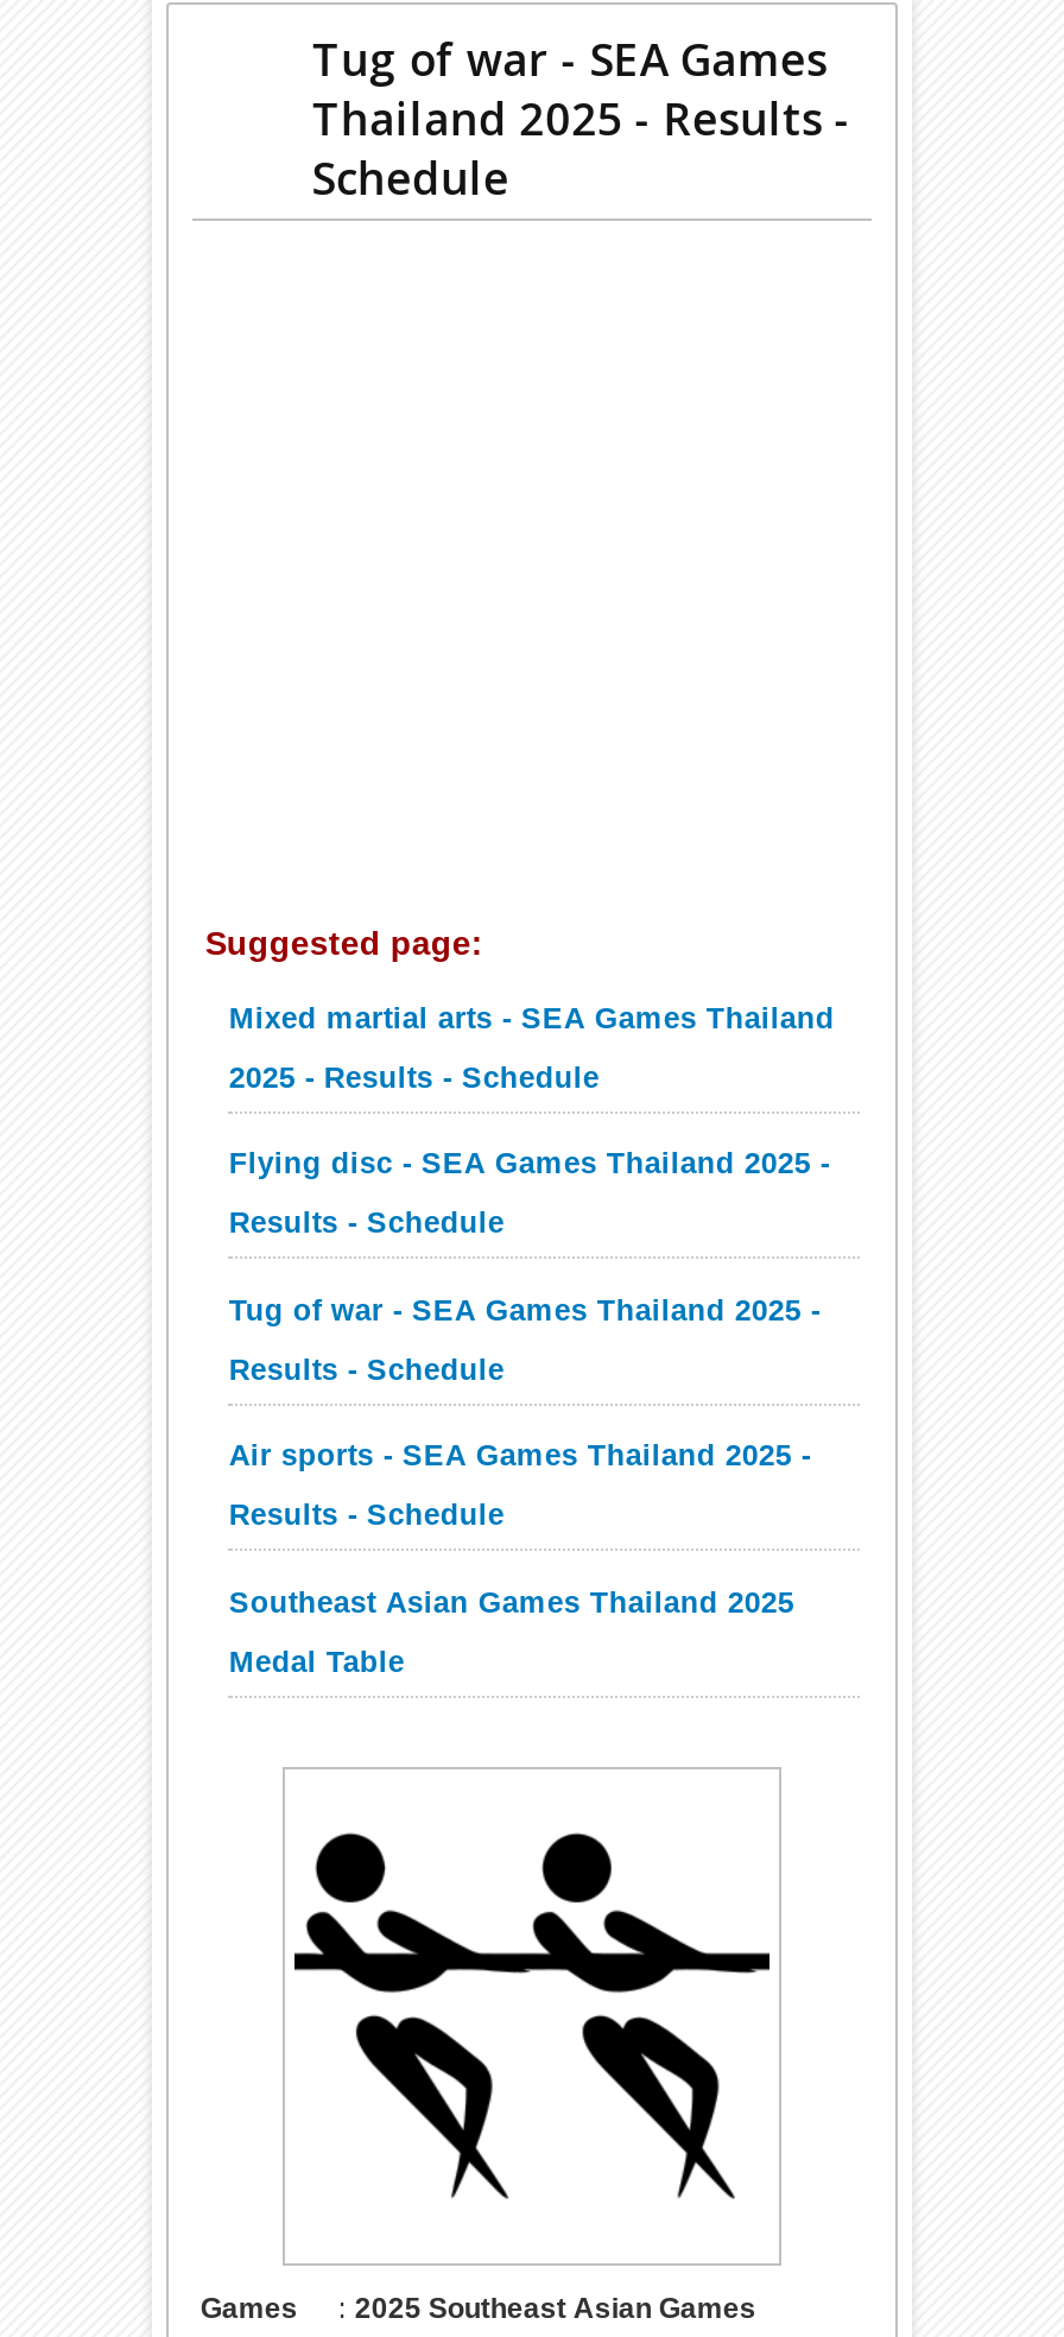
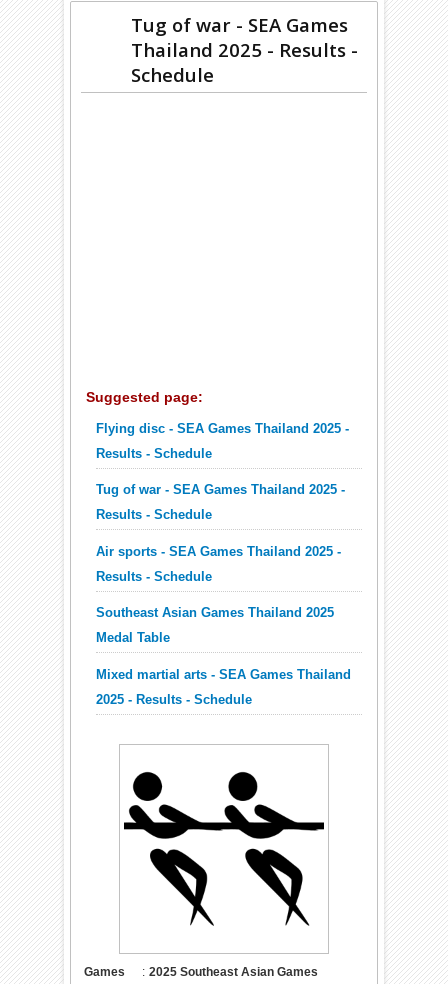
moved [229,1002,834,1094] -> [96,667,351,706]: Mixed martial arts - SEA Games Thailand | 2025 - Results - Schedule
moved [229,1148,830,1678] -> [96,422,349,645]: Flying disc - SEA Games Thailand 2025 - | Results - Schedule | Tug of war - SEA Games Thailand 2025 - | Results - Schedule | Air sports - SEA Games Thailand 2025 - | Results - Schedule | Southeast Asian Games Thailand 2025 | Medal Table

